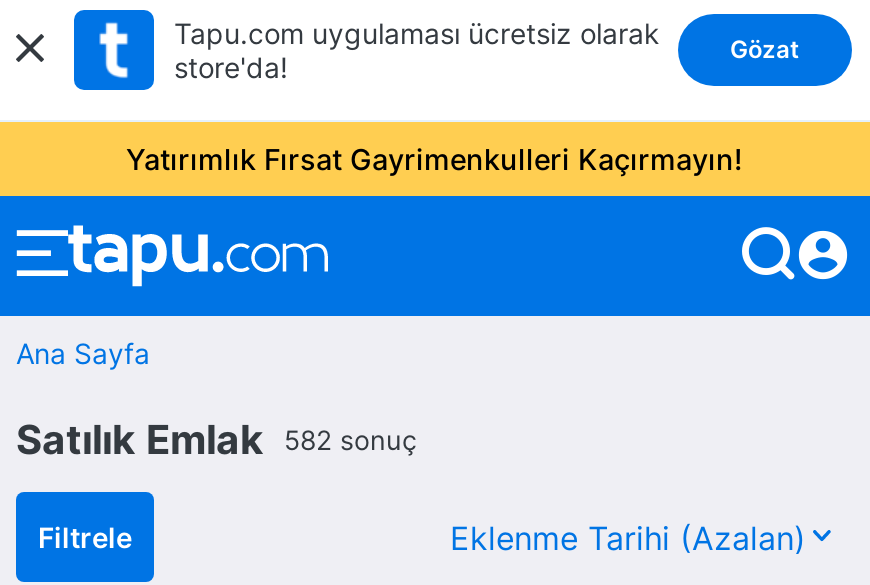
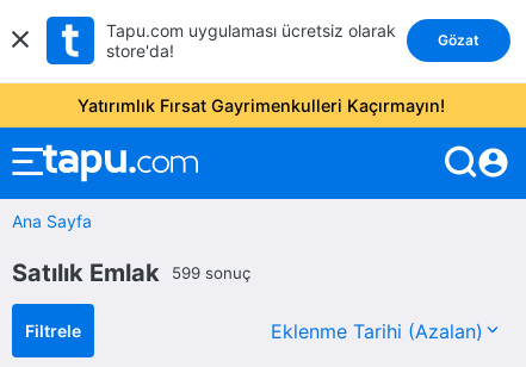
[16,417,416,465] Satılık Emlak 582 sonuç -> [12,259,250,288] Satılık Emlak 599 sonuç

